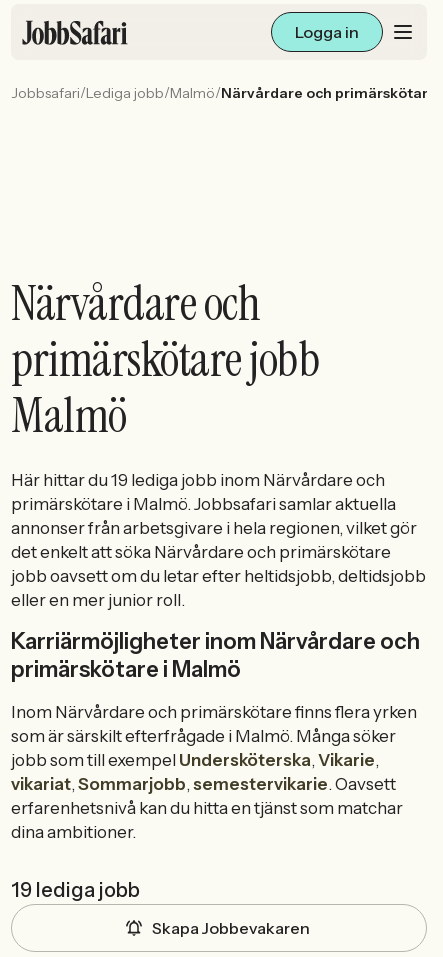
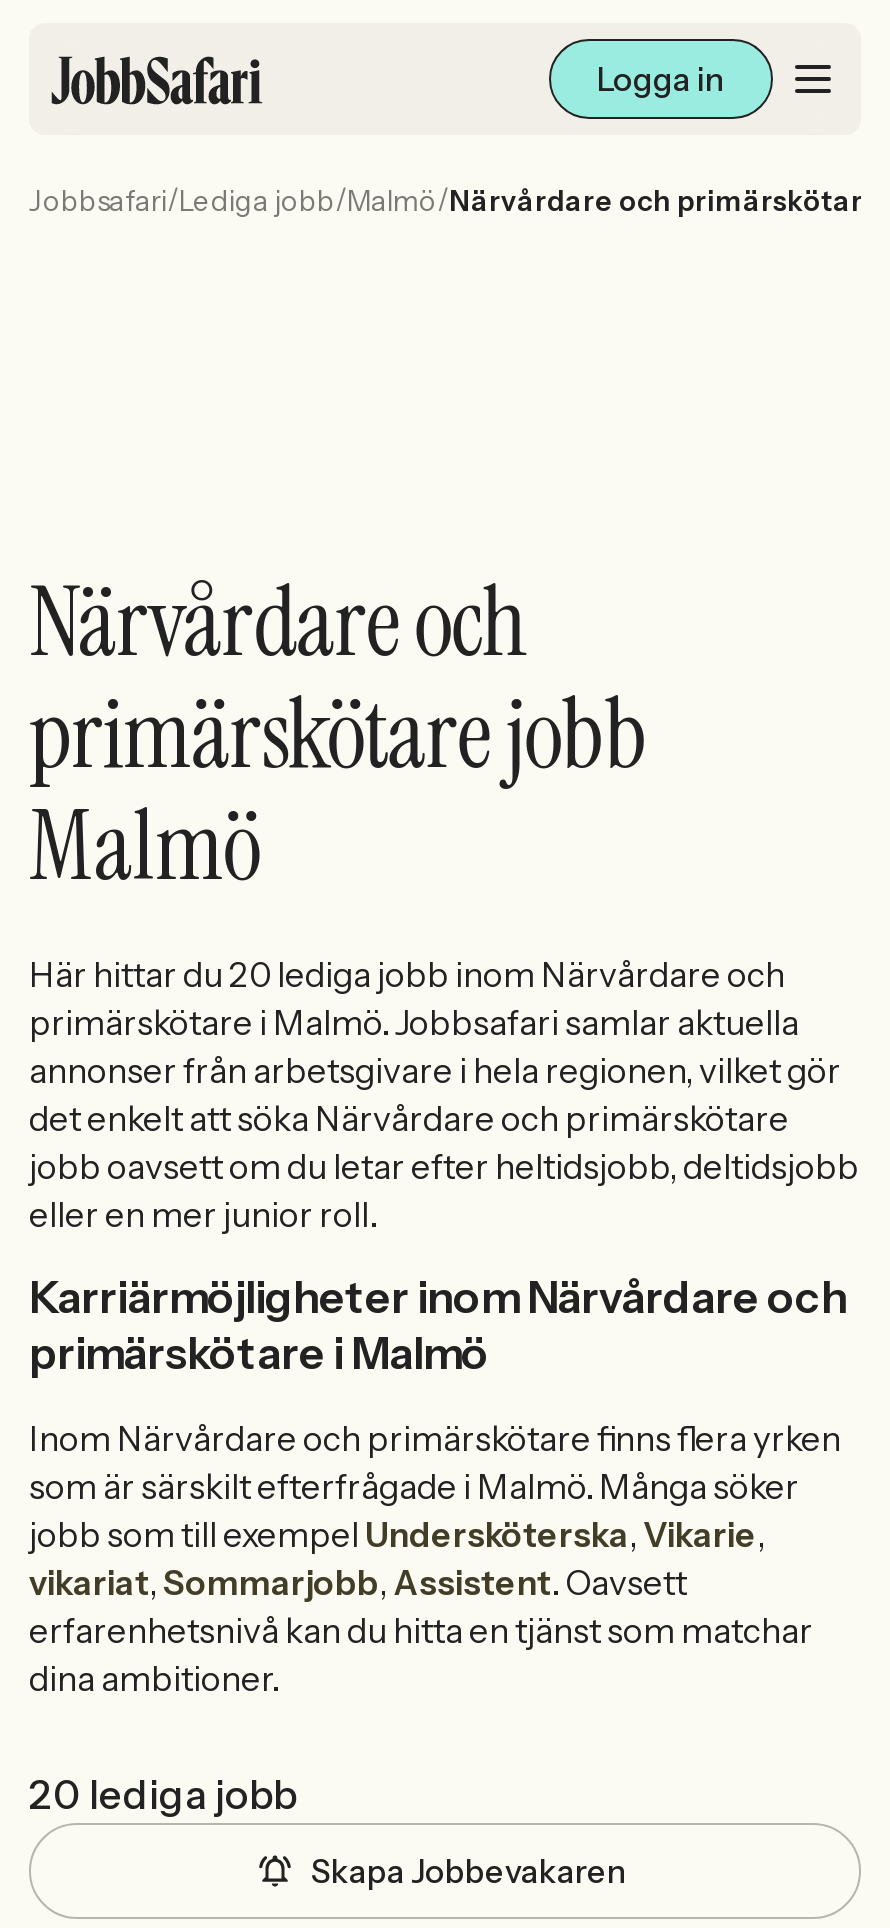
[11,470,385,490] Här hittar du 19 lediga jobb inom Närvårdare och -> [29,955,785,995] Här hittar du 20 lediga jobb inom Närvårdare och
[11,774,396,794] vikariat, Sommarjobb, semestervikarie. Oavsett -> [29,1563,687,1603] vikariat, Sommarjobb, Assistent. Oavsett
[11,878,140,902] 19 lediga jobb -> [29,1771,297,1819] 20 lediga jobb

